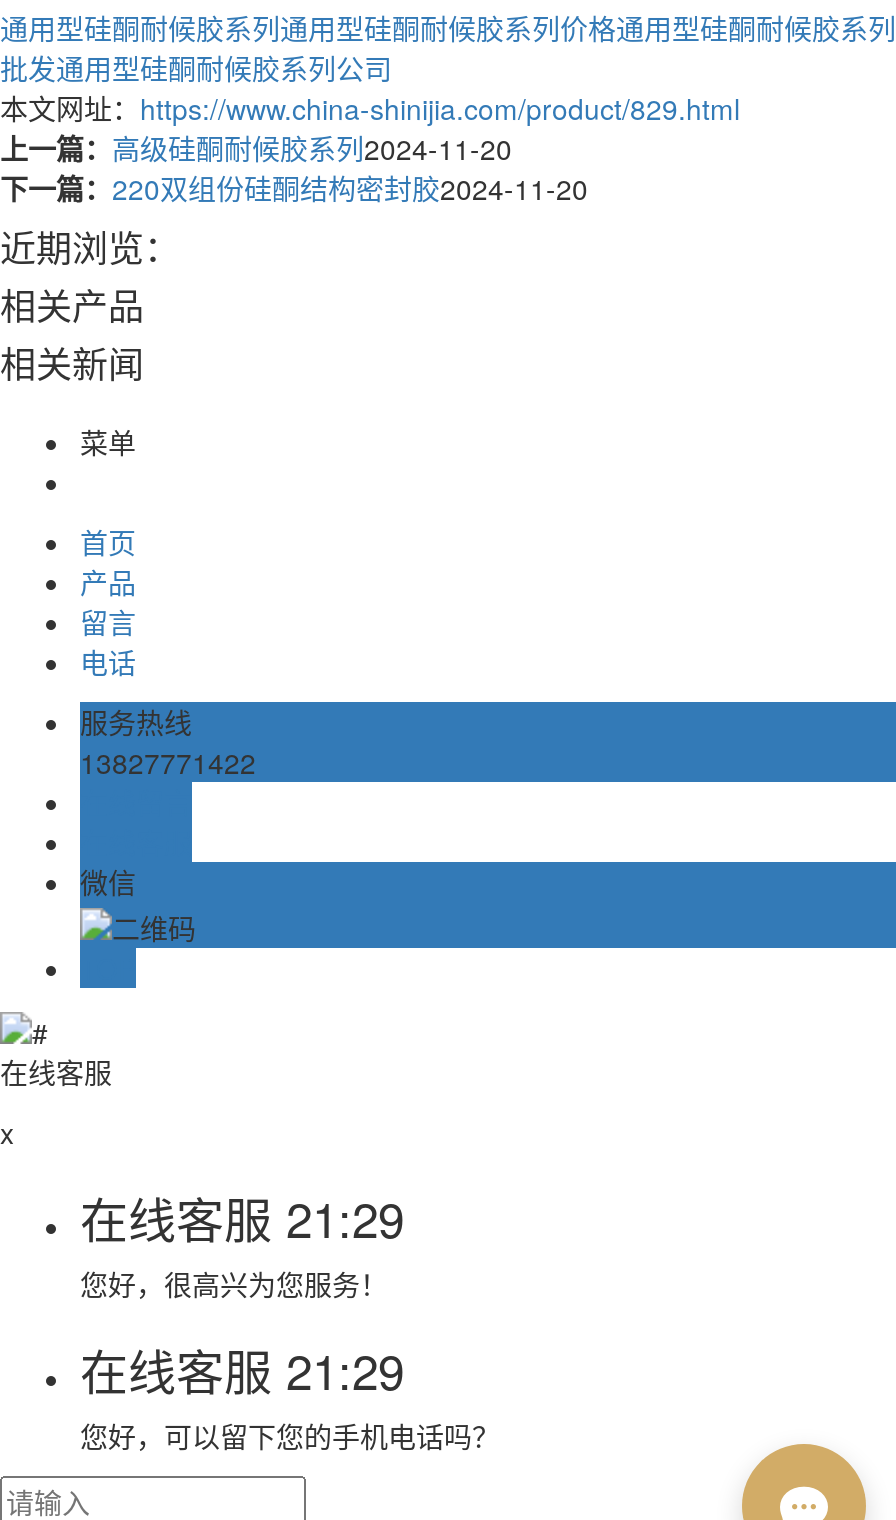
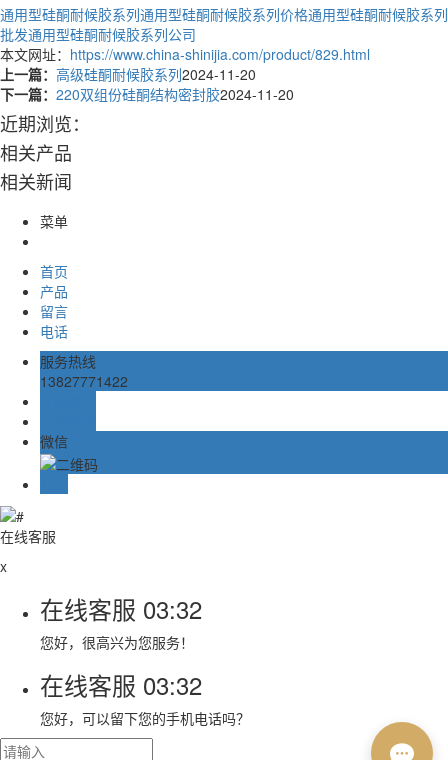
[80,1182,404,1252] 在线客服21:29 -> [40,591,202,626] 在线客服03:32
[80,1334,404,1404] 在线客服21:29 -> [40,667,202,702] 在线客服03:32

